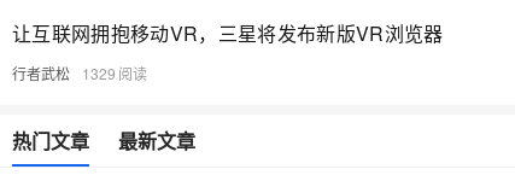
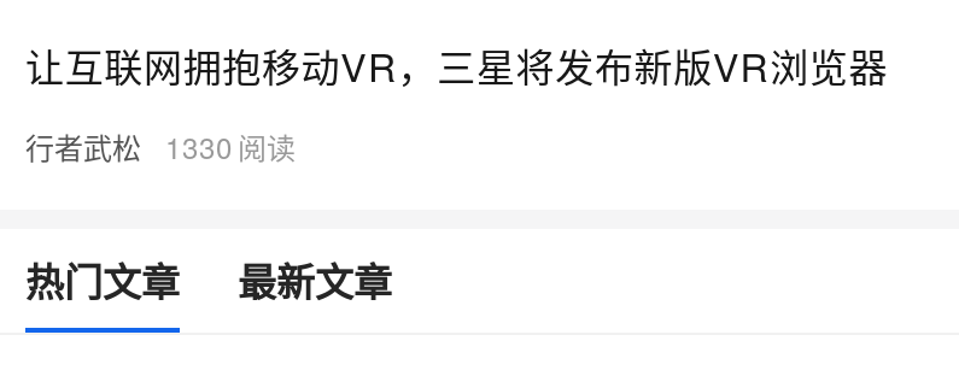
[12,63,116,83] 行者武松 1329 -> [25,126,233,167] 行者武松 1330

